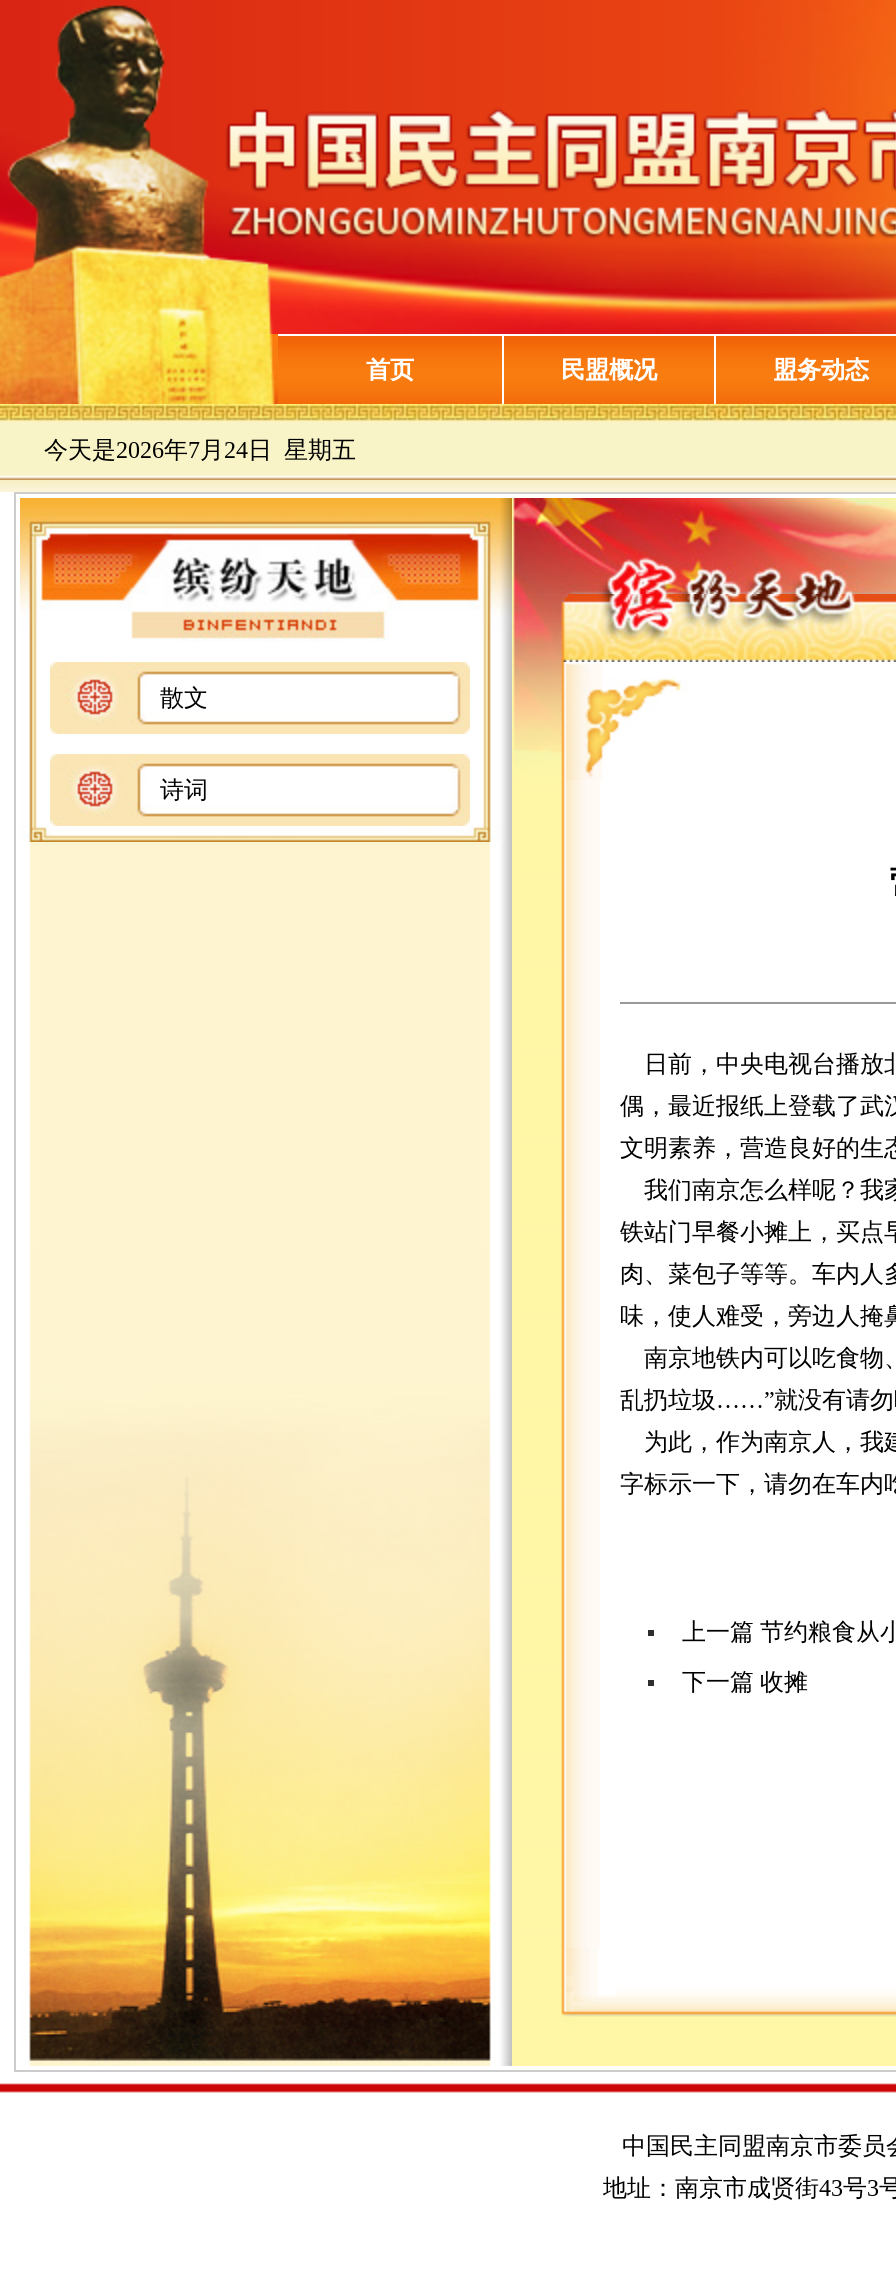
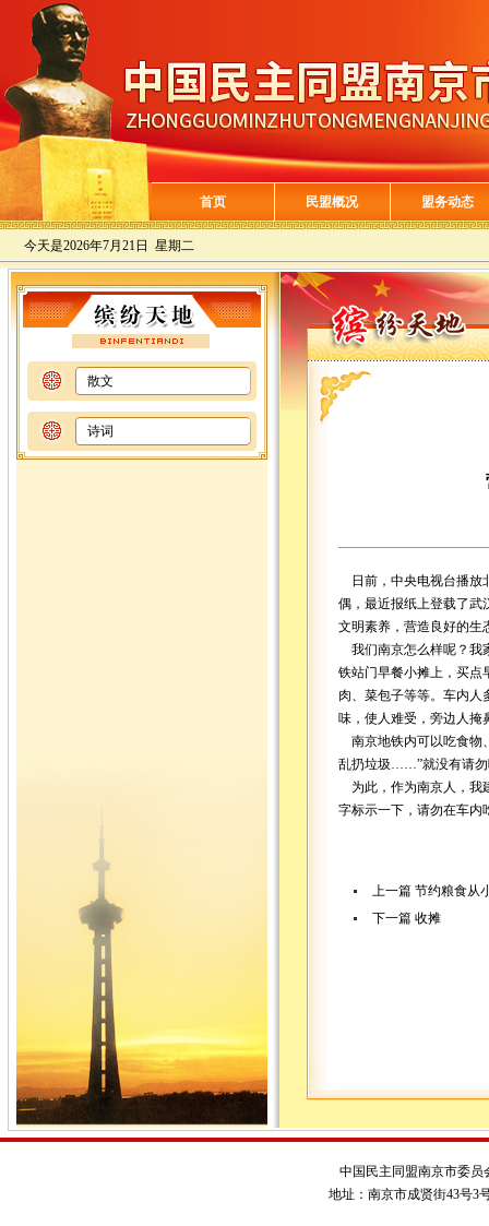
[44,436,356,464] 今天是2026年7月24日 星期五 -> [24,238,194,253] 今天是2026年7月21日 星期二

